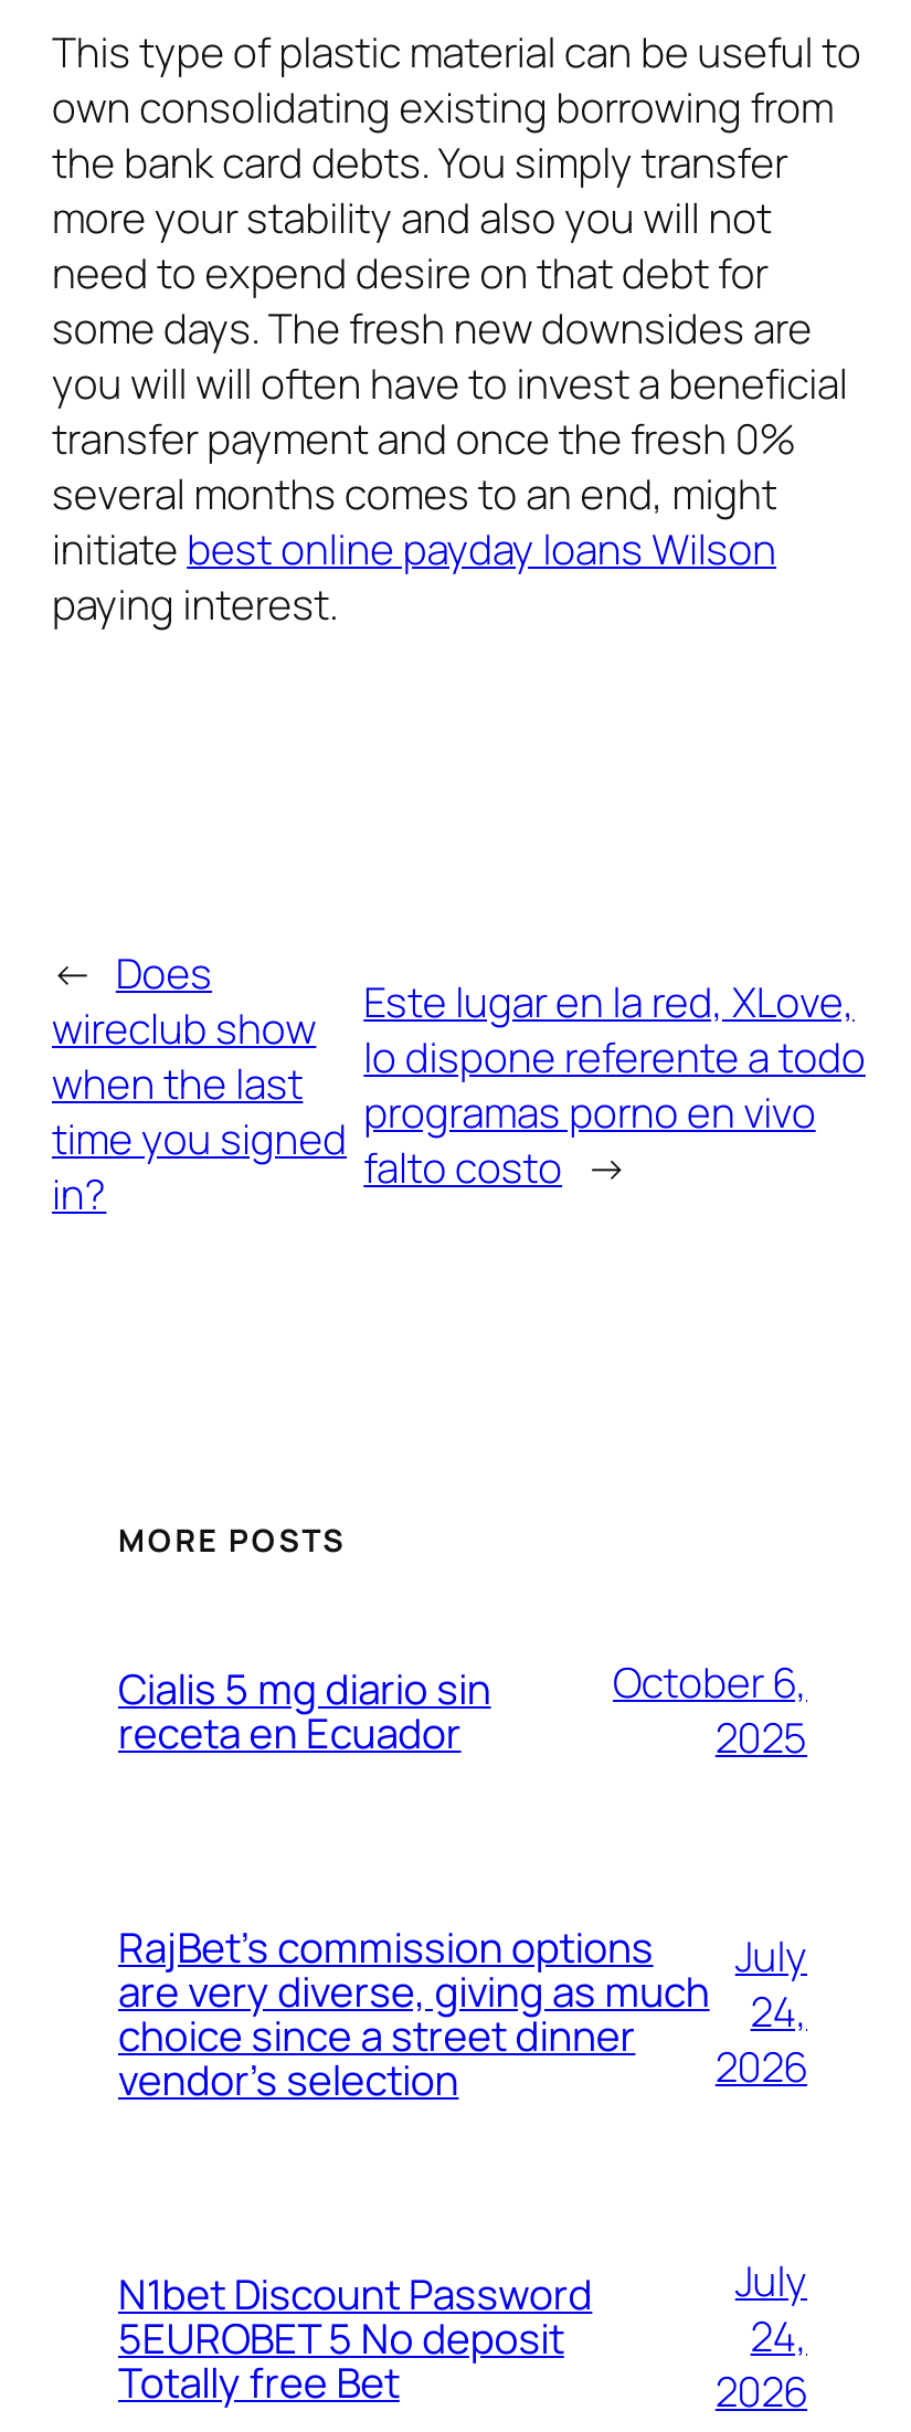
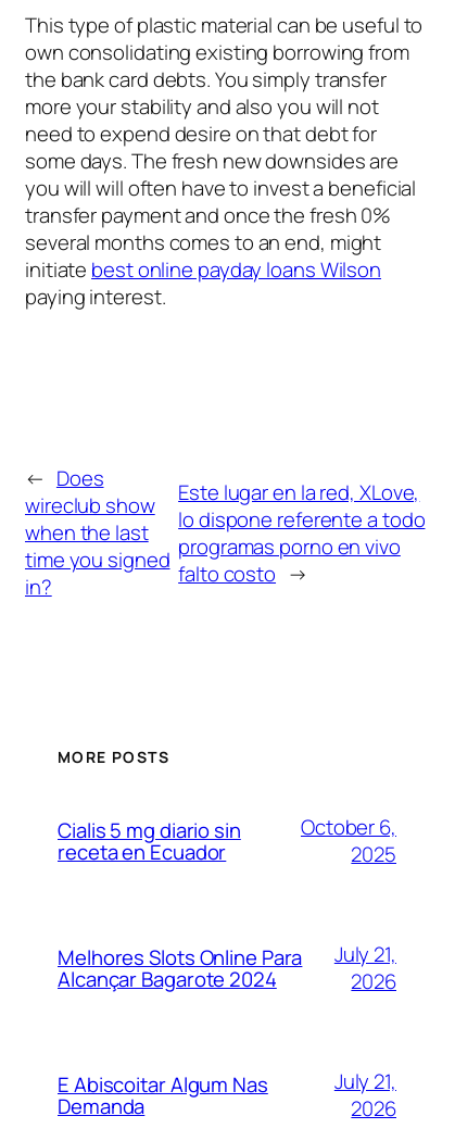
[118,1918,710,2108] RajBet’s commission options | are very diverse, giving as much | choice since a street dinner | vendor’s selection -> [58,943,302,993] Melhores Slots Online Para | Alcançar Bagarote 2024
[735,1928,807,2041] July | 24, -> [334,940,396,968] July 21,
[118,2265,592,2411] N1bet Discount Password | 5EUROBET 5 No deposit | Totally free Bet -> [58,1070,268,1120] E Abiscoitar Algum Nas | Demanda
[735,2253,807,2366] July | 24, -> [334,1067,396,1095] July 21,

